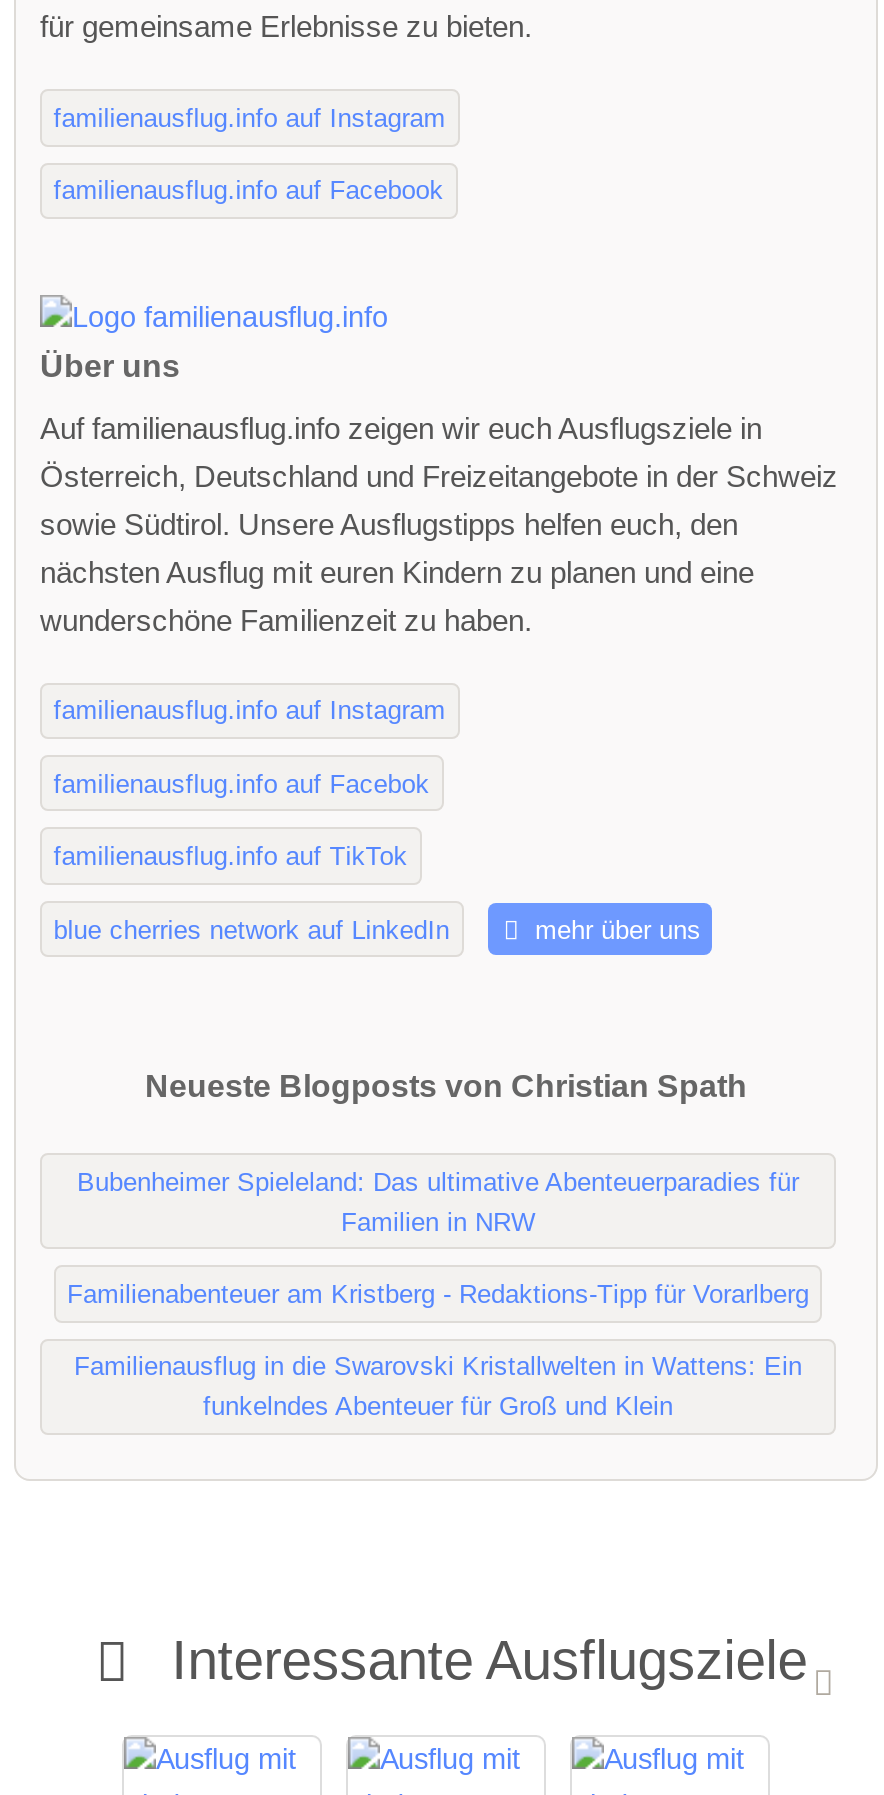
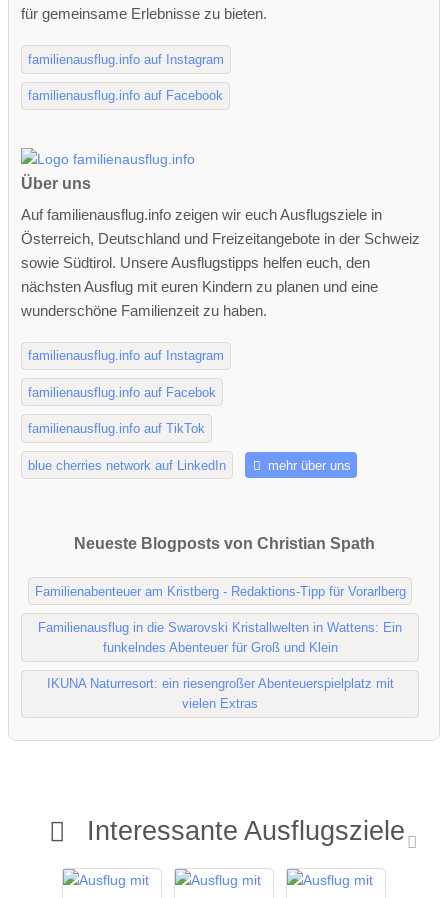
[77,1166,799,1236] Bubenheimer Spieleland: Das ultimative Abenteuerparadies für | Familien in NRW -> none
moved [67,1279,809,1422] -> [34,584,405,655]: Familienabenteuer am Kristberg - Redaktions-Tipp für Vorarlberg | Familienausflug in die Swarovski Kristallwelten in Wattens: Ein | funkelndes Abenteuer für Groß und Klein
none -> [46,676,393,711] IKUNA Naturresort: ein riesengroßer Abenteuerspielplatz mit | vielen Extras

